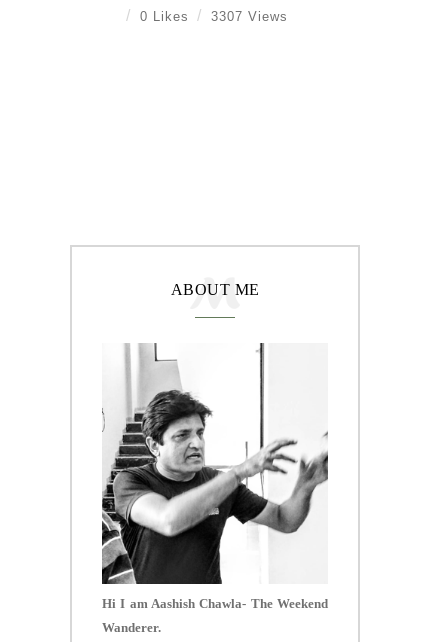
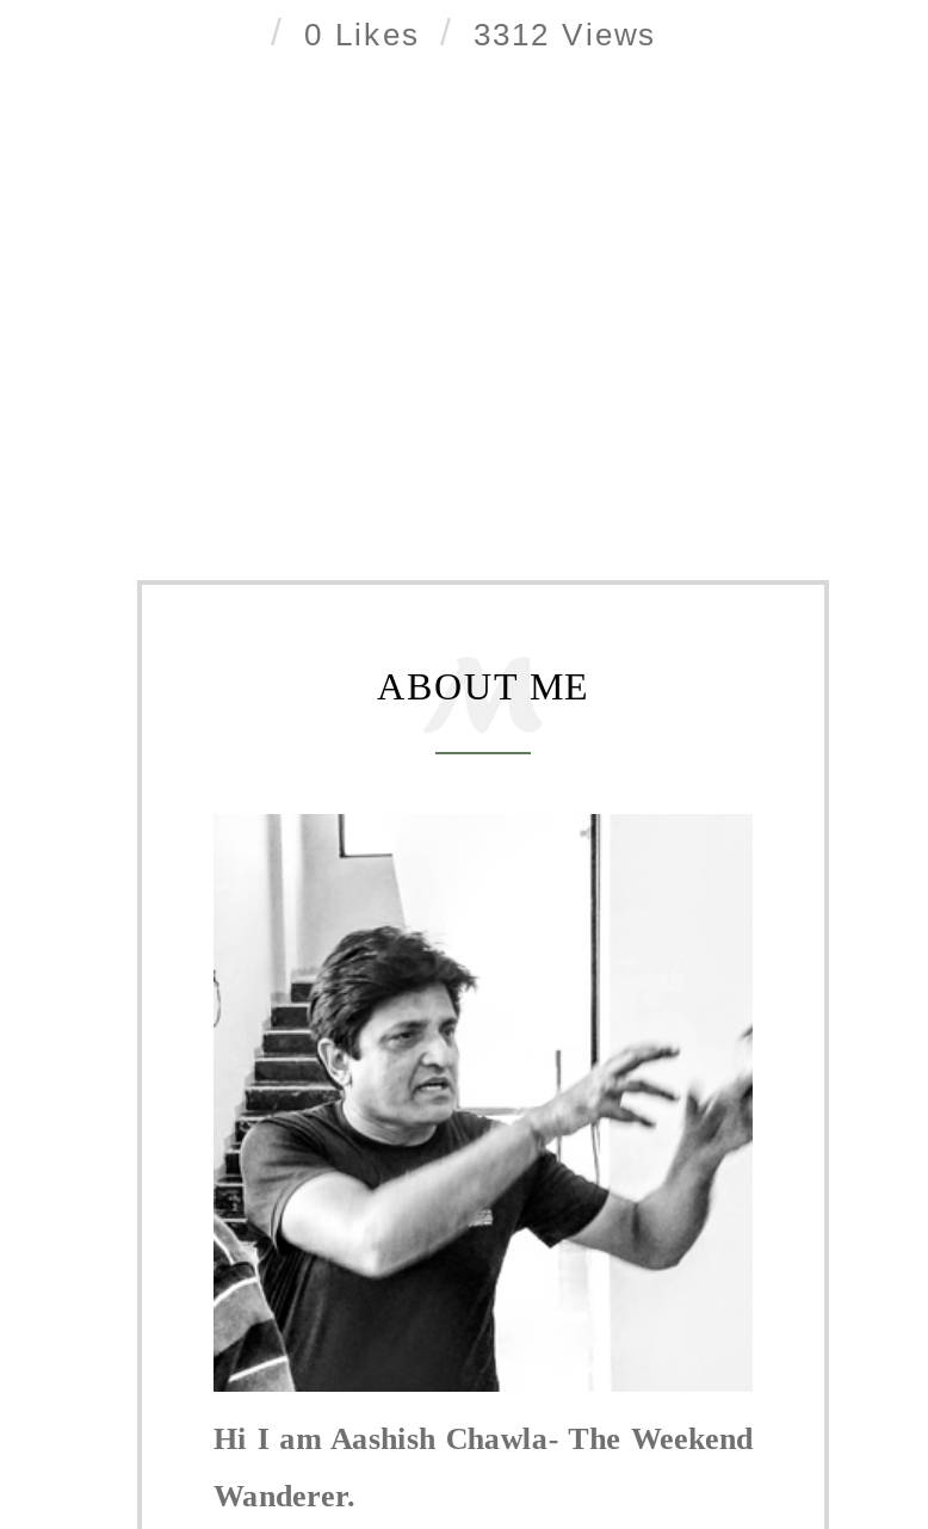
[140,8,288,23] 0 Likes 3307 Views -> [304,18,657,54] 0 Likes 3312 Views

